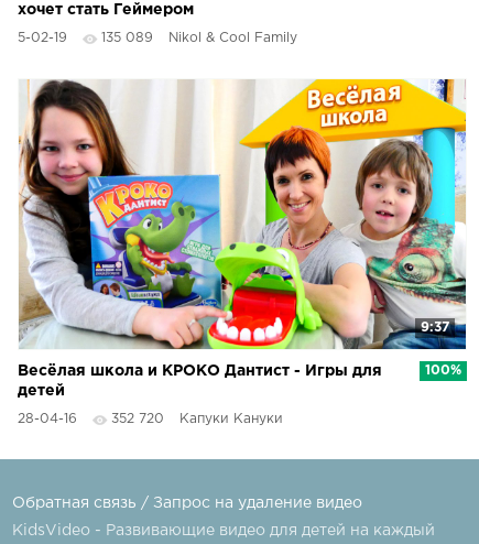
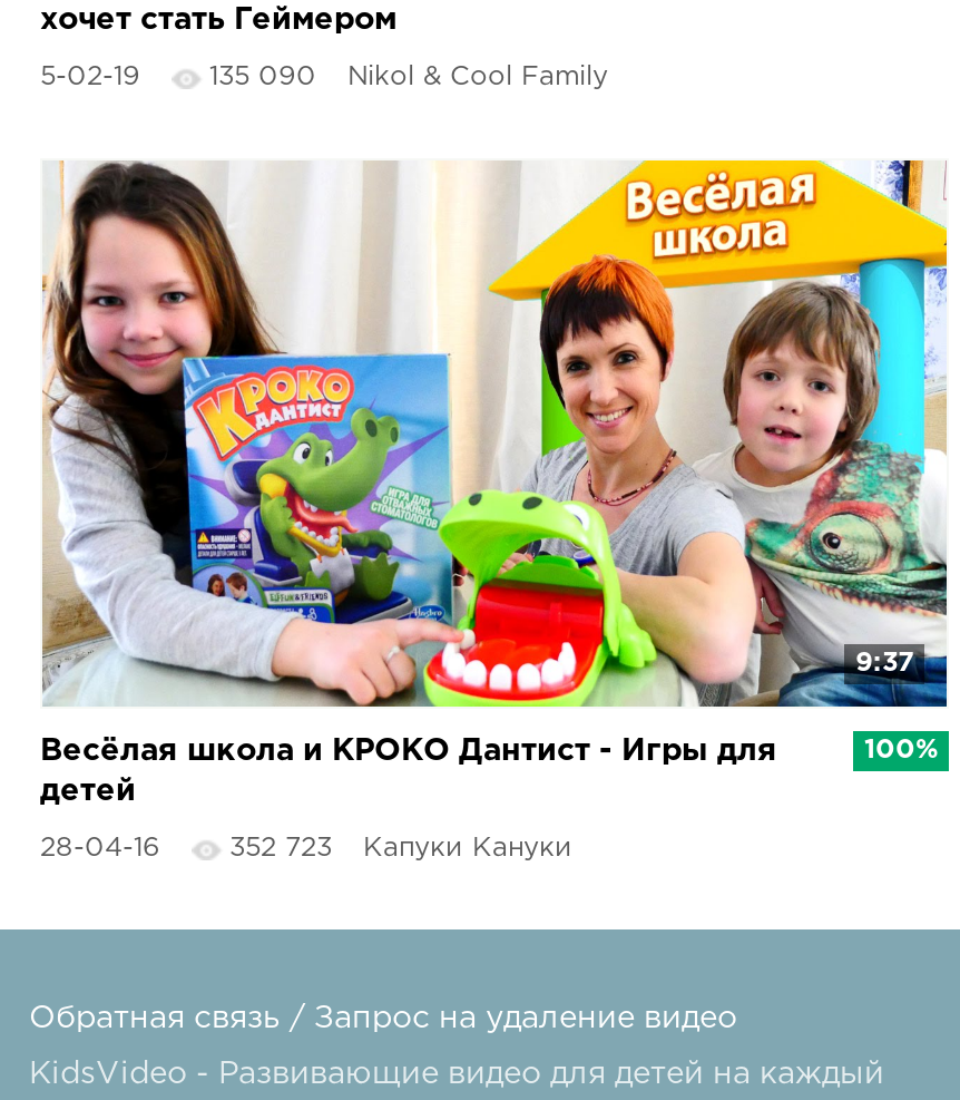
[101,32,297,44] 135 089 Nikol & Cool Family -> [209,64,608,89] 135 090 Nikol & Cool Family
[111,413,283,425] 352 720 Капуки Кануки -> [229,835,572,859] 352 723 Капуки Кануки

